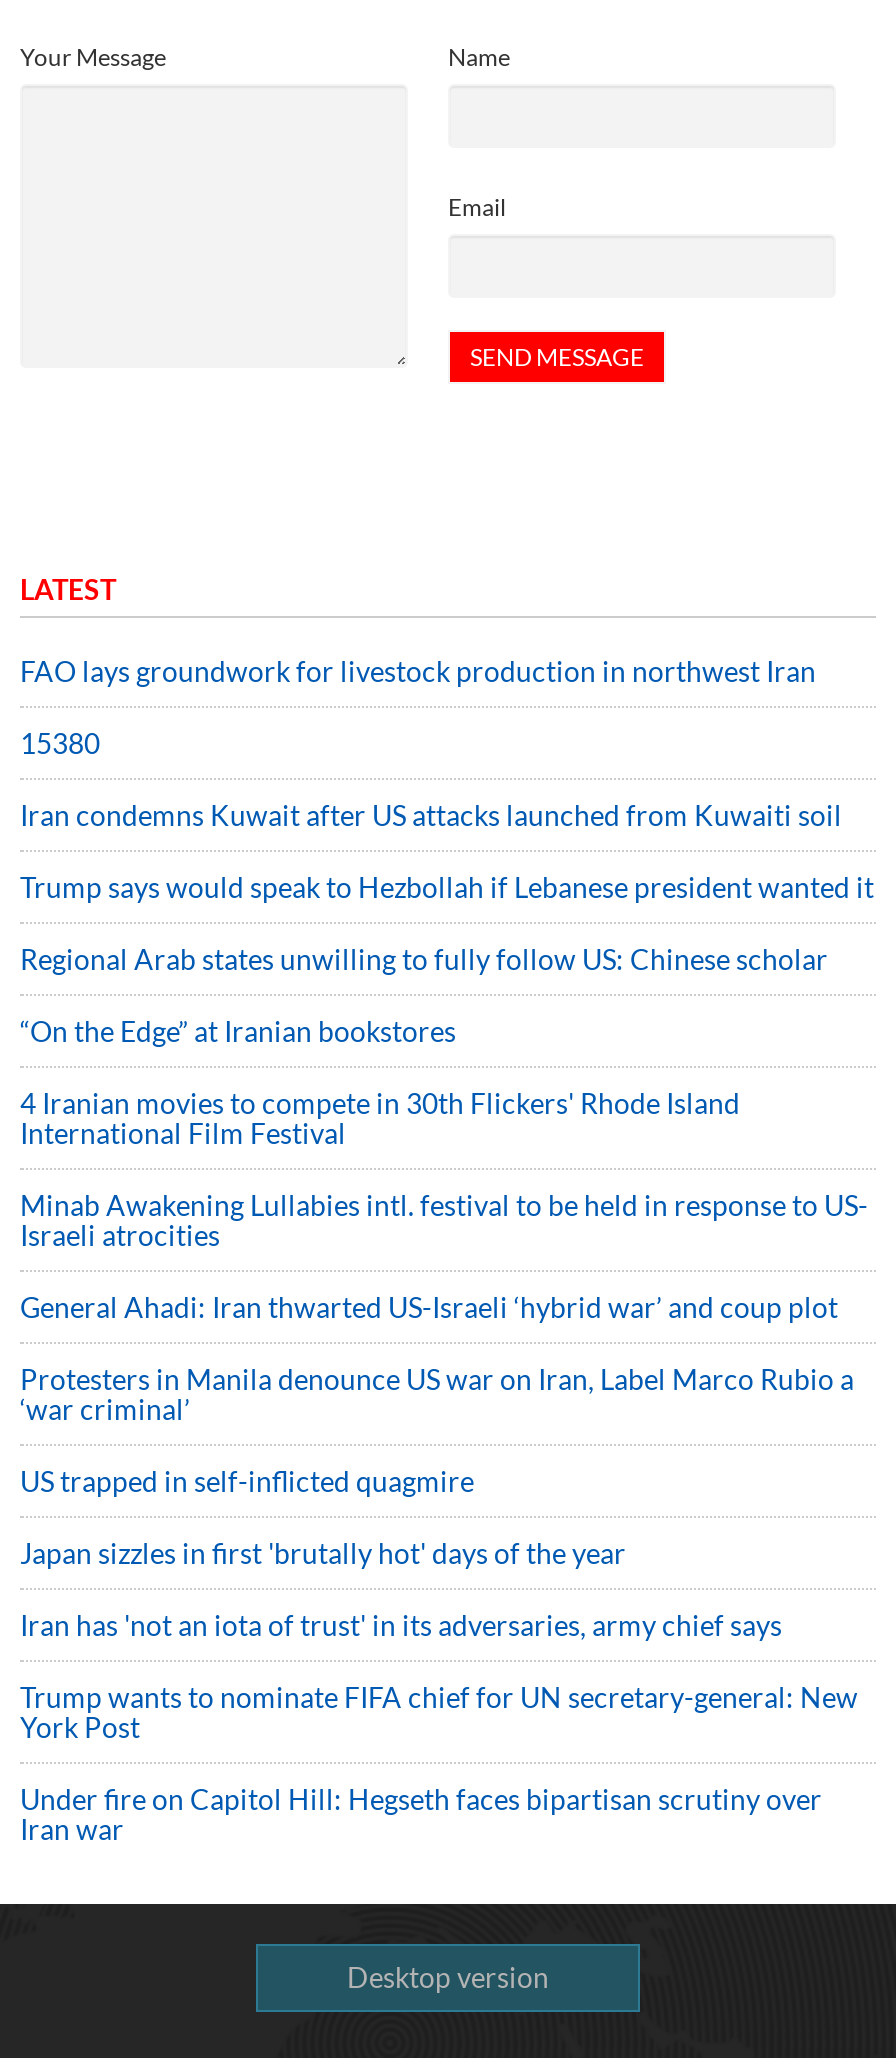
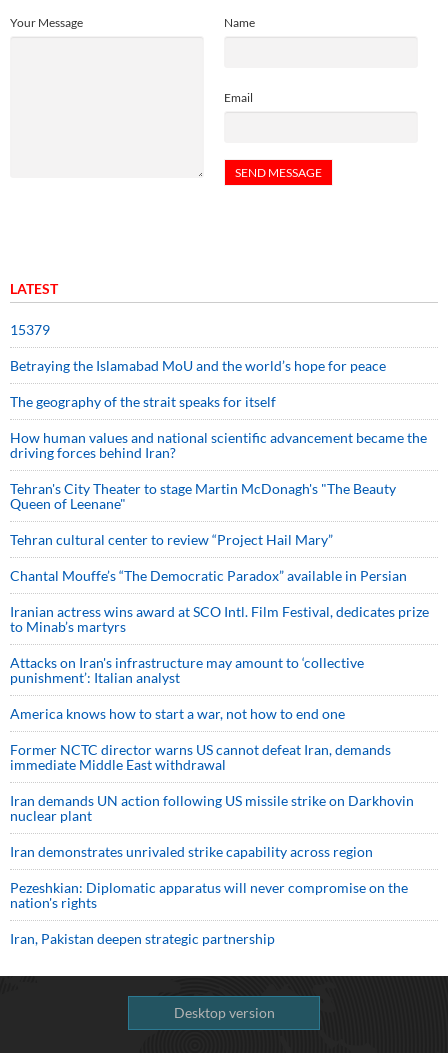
[20,653,816,687] FAO lays groundwork for livestock production in northwest Iran -> [10,321,50,338] 15379
[20,725,100,759] 15380 -> [10,357,386,374] Betraying the Islamabad MoU and the world’s hope for peace
[20,797,842,831] Iran condemns Kuwait after US attacks launched from Kuwaiti soil -> [10,393,276,410] The geography of the strait speaks for itself
[20,869,874,903] Trump says would speak to Hezbollah if Lebanese president wanted it -> [10,429,427,461] How human values and national scientific advancement became the | driving forces behind Iran?
[20,941,828,975] Regional Arab states unwilling to fully follow US: Chinese scholar -> [10,480,396,512] Tehran's City Theater to stage Martin McDonagh's "The Beauty | Queen of Leenane"
[20,1013,456,1047] “On the Edge” at Iranian bookstores -> [10,531,333,548] Tehran cultural center to review “Project Hail Mary”
[20,1085,740,1149] 4 Iranian movies to compete in 30th Flickers' Rhode Island | International Film Festival -> [10,567,407,584] Chantal Mouffe’s “The Democratic Paradox” available in Persian
[20,1187,868,1251] Minab Awakening Lullabies intl. festival to be held in response to US- | Israeli atrocities -> [10,603,429,635] Iranian actress wins award at SCO Intl. Film Festival, dedicates prize | to Minab’s martyrs
[20,1289,838,1323] General Ahadi: Iran thwarted US-Israeli ‘hybrid war’ and coup plot -> [10,654,364,686] Attacks on Iran's infrastructure may amount to ‘collective | punishment’: Italian analyst
[20,1361,854,1425] Protesters in Manila denounce US war on Iran, Label Marco Rubio a | ‘war criminal’ -> [10,705,345,722] America knows how to start a war, not how to end one
[20,1463,480,1497] US trapped in self-inflicted quagmire -> [10,741,391,773] Former NCTC director warns US cannot defeat Iran, demands | immediate Middle East withdrawal
[20,1535,626,1569] Japan sizzles in first 'brutally hot' days of the year -> [10,792,414,824] Iran demands UN action following US missile strike on Darkhovin | nuclear plant
[20,1607,788,1641] Iran has 'not an iota of trust' in its adversaries, army chief says -> [10,843,373,860] Iran demonstrates unrivaled strike capability across region
[20,1679,858,1743] Trump wants to nominate FIFA chief for UN secretary-general: New | York Post -> [10,879,408,911] Pezeshkian: Diplomatic apparatus will never compromise on the | nation's rights
[20,1781,822,1845] Under fire on Capitol Hill: Hegseth faces bipartisan scrutiny over | Iran war -> [10,930,275,947] Iran, Pakistan deepen strategic partnership

